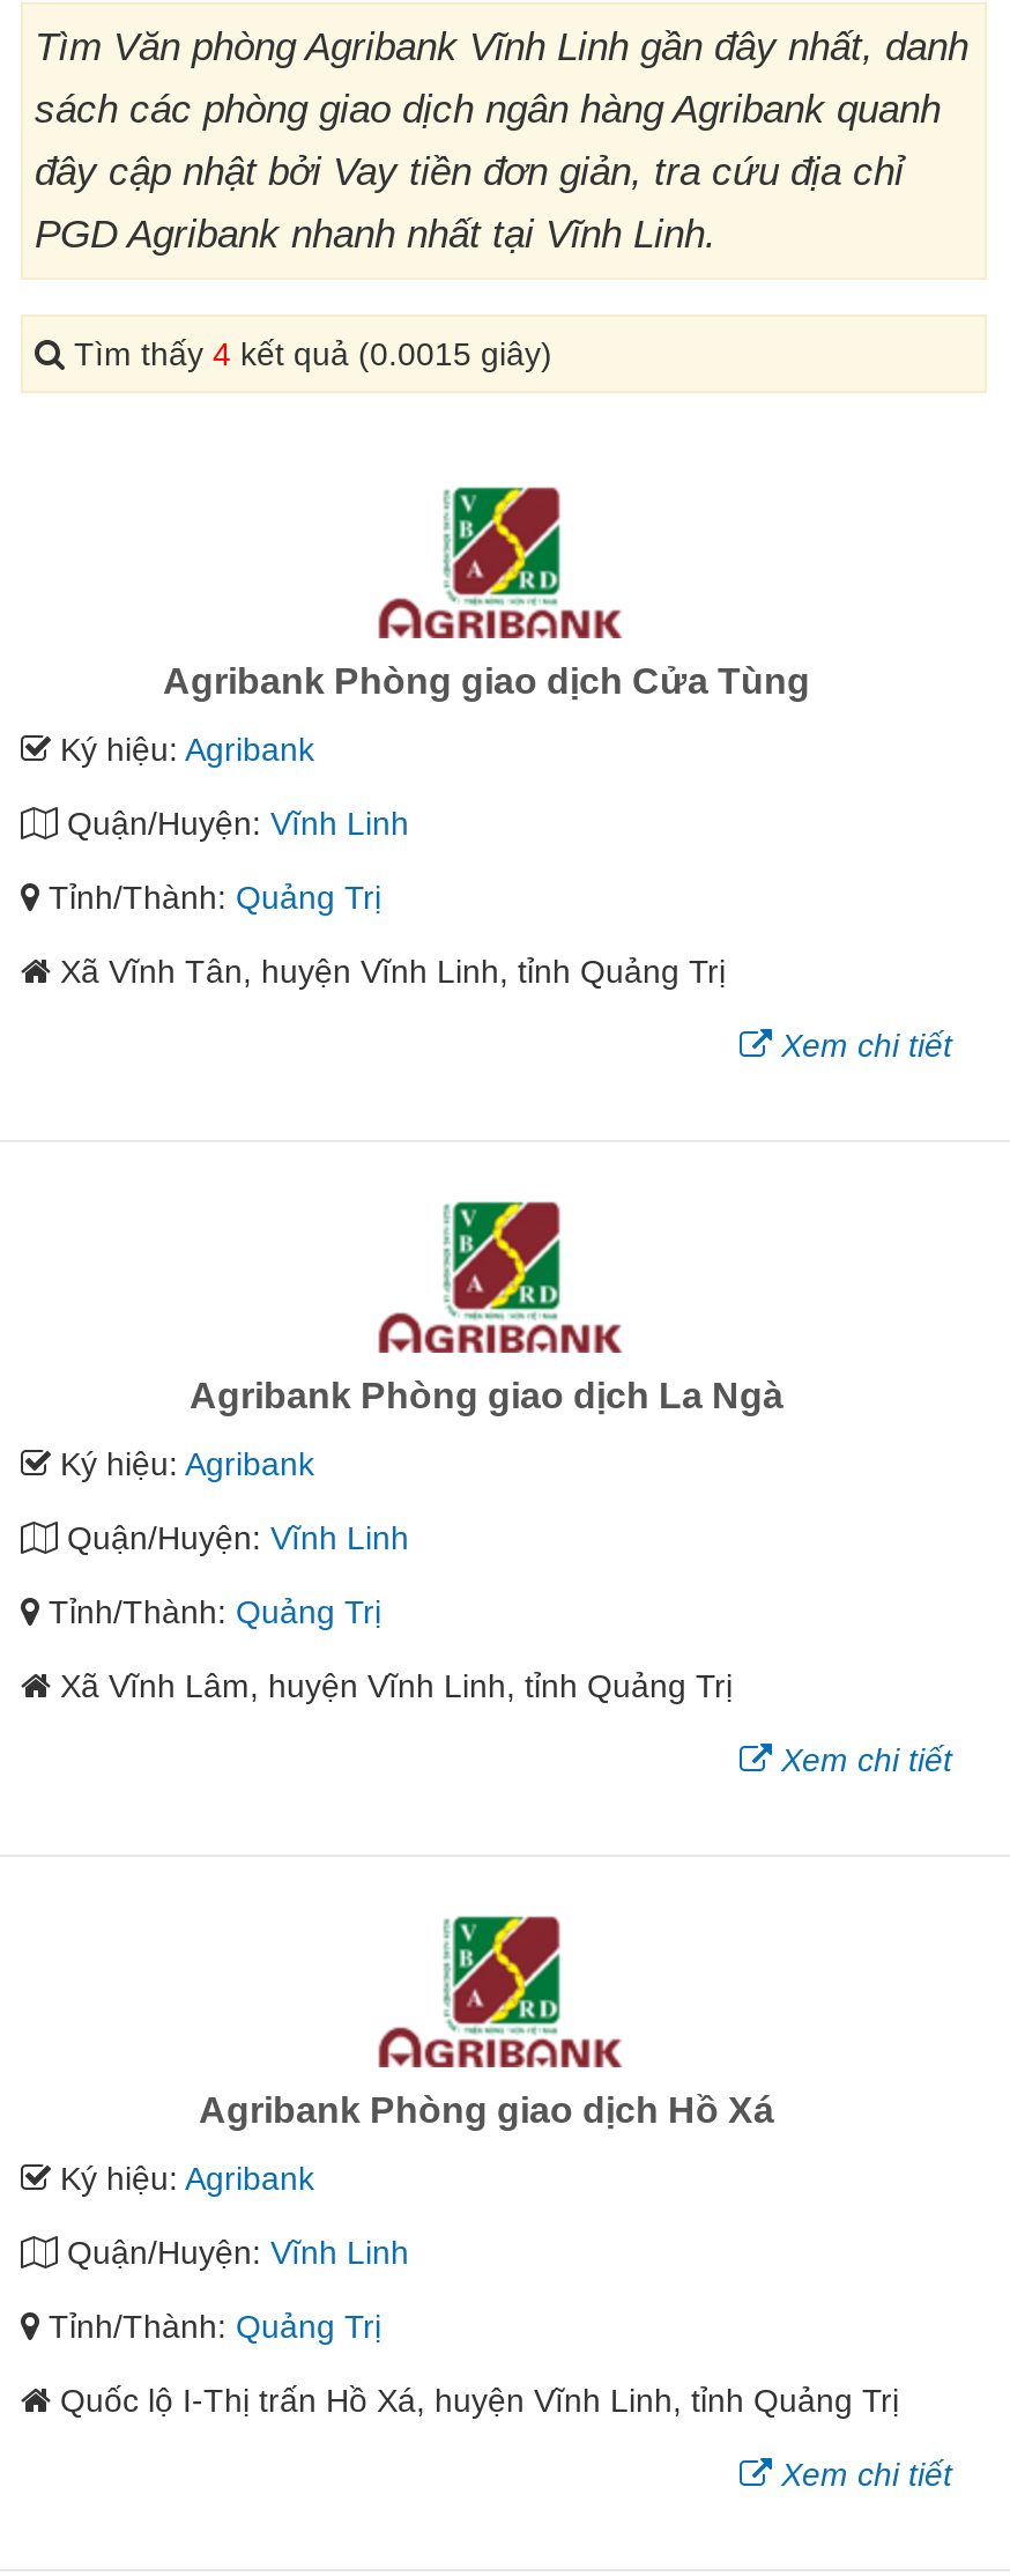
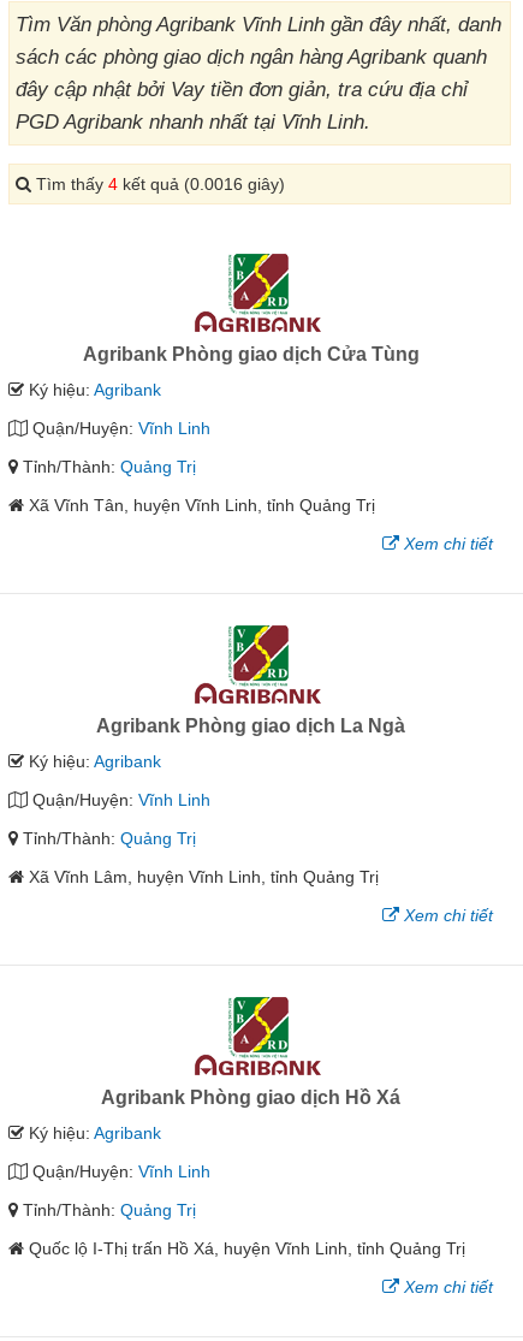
[65,335,552,372] Tìm thấy 4 kết quả (0.0015 giây) -> [31,174,285,194] Tìm thấy 4 kết quả (0.0016 giây)

